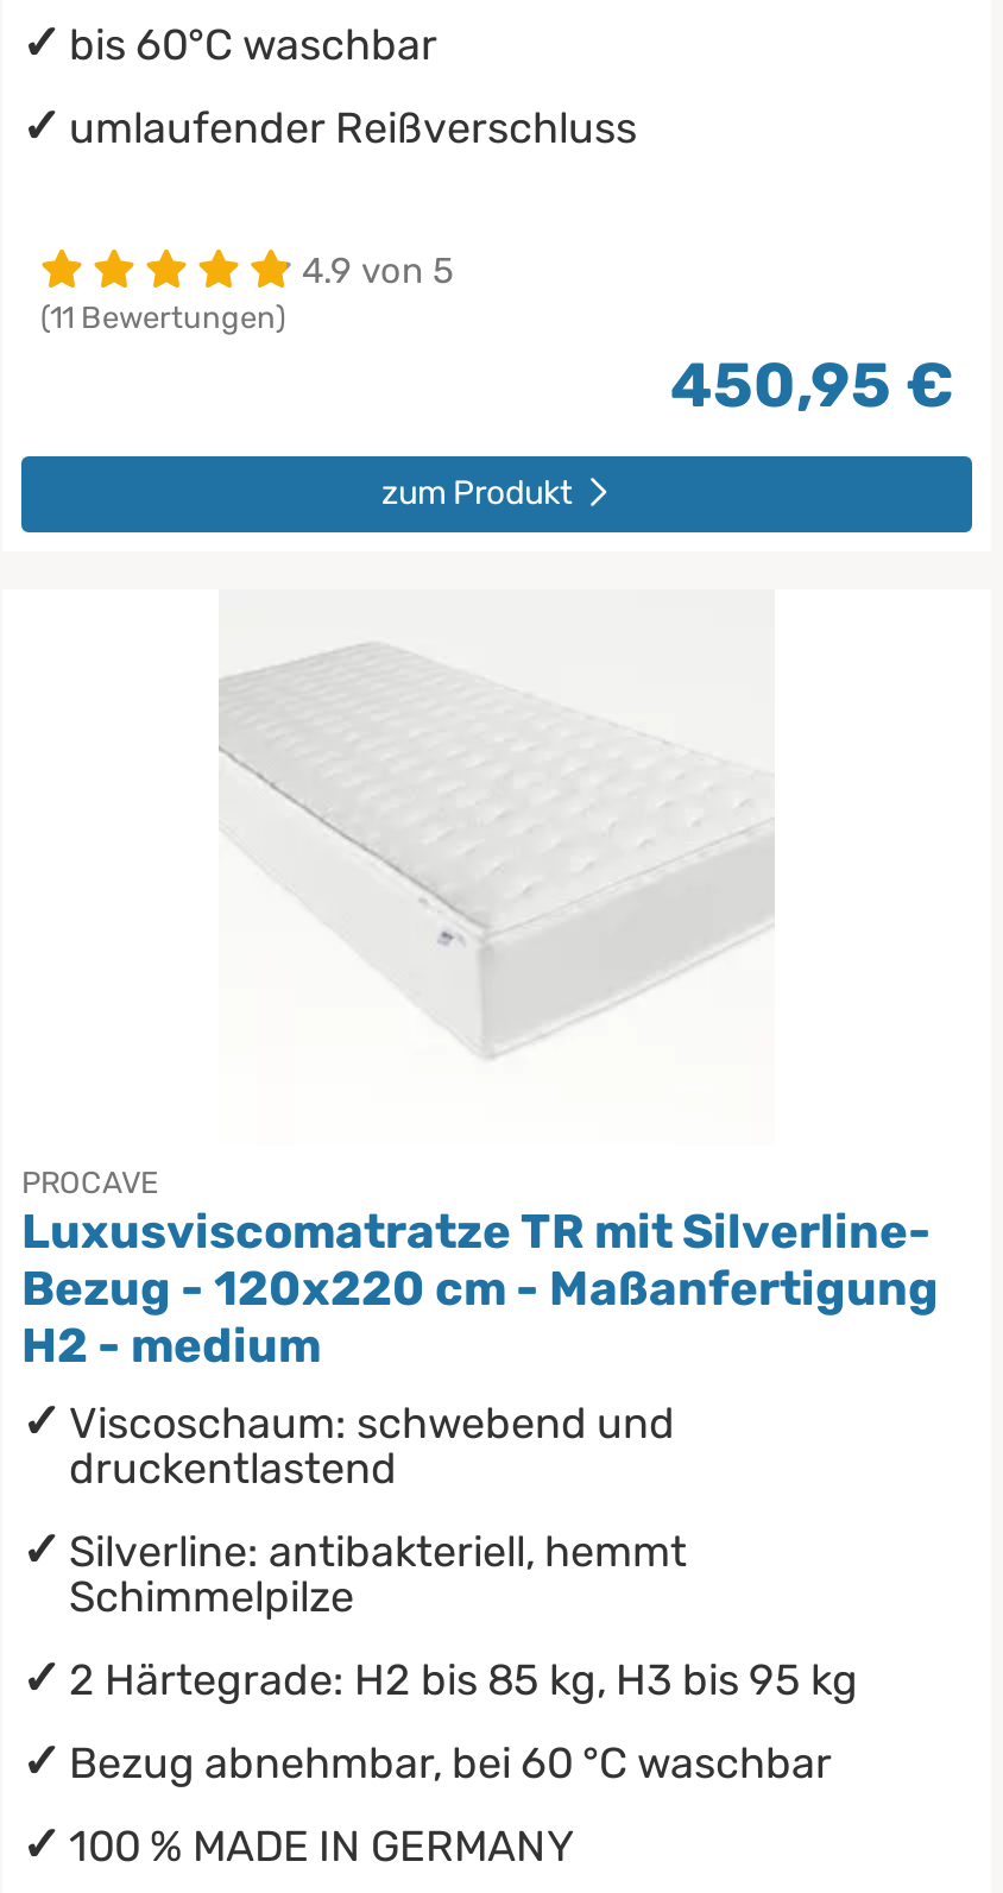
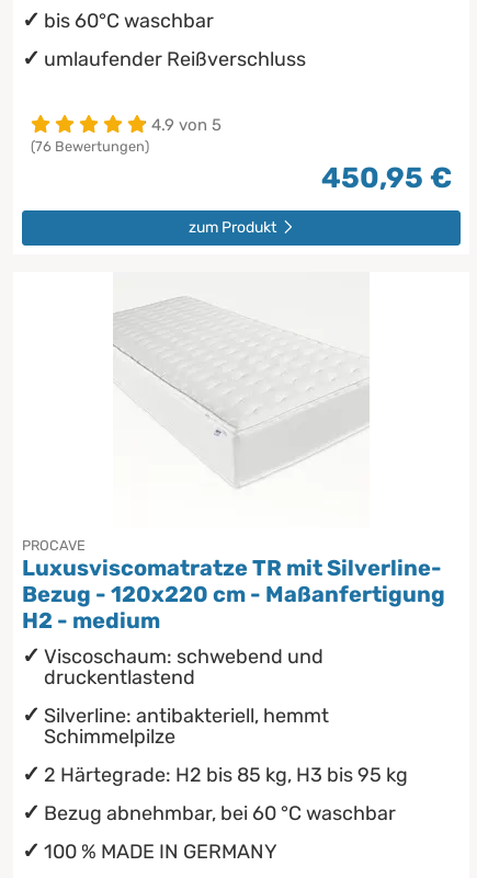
[40,300,285,336] (11 Bewertungen) -> [31,138,149,155] (76 Bewertungen)

